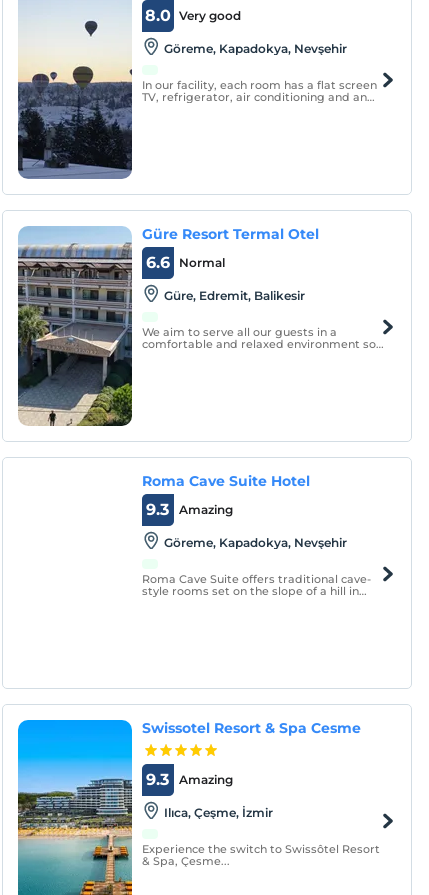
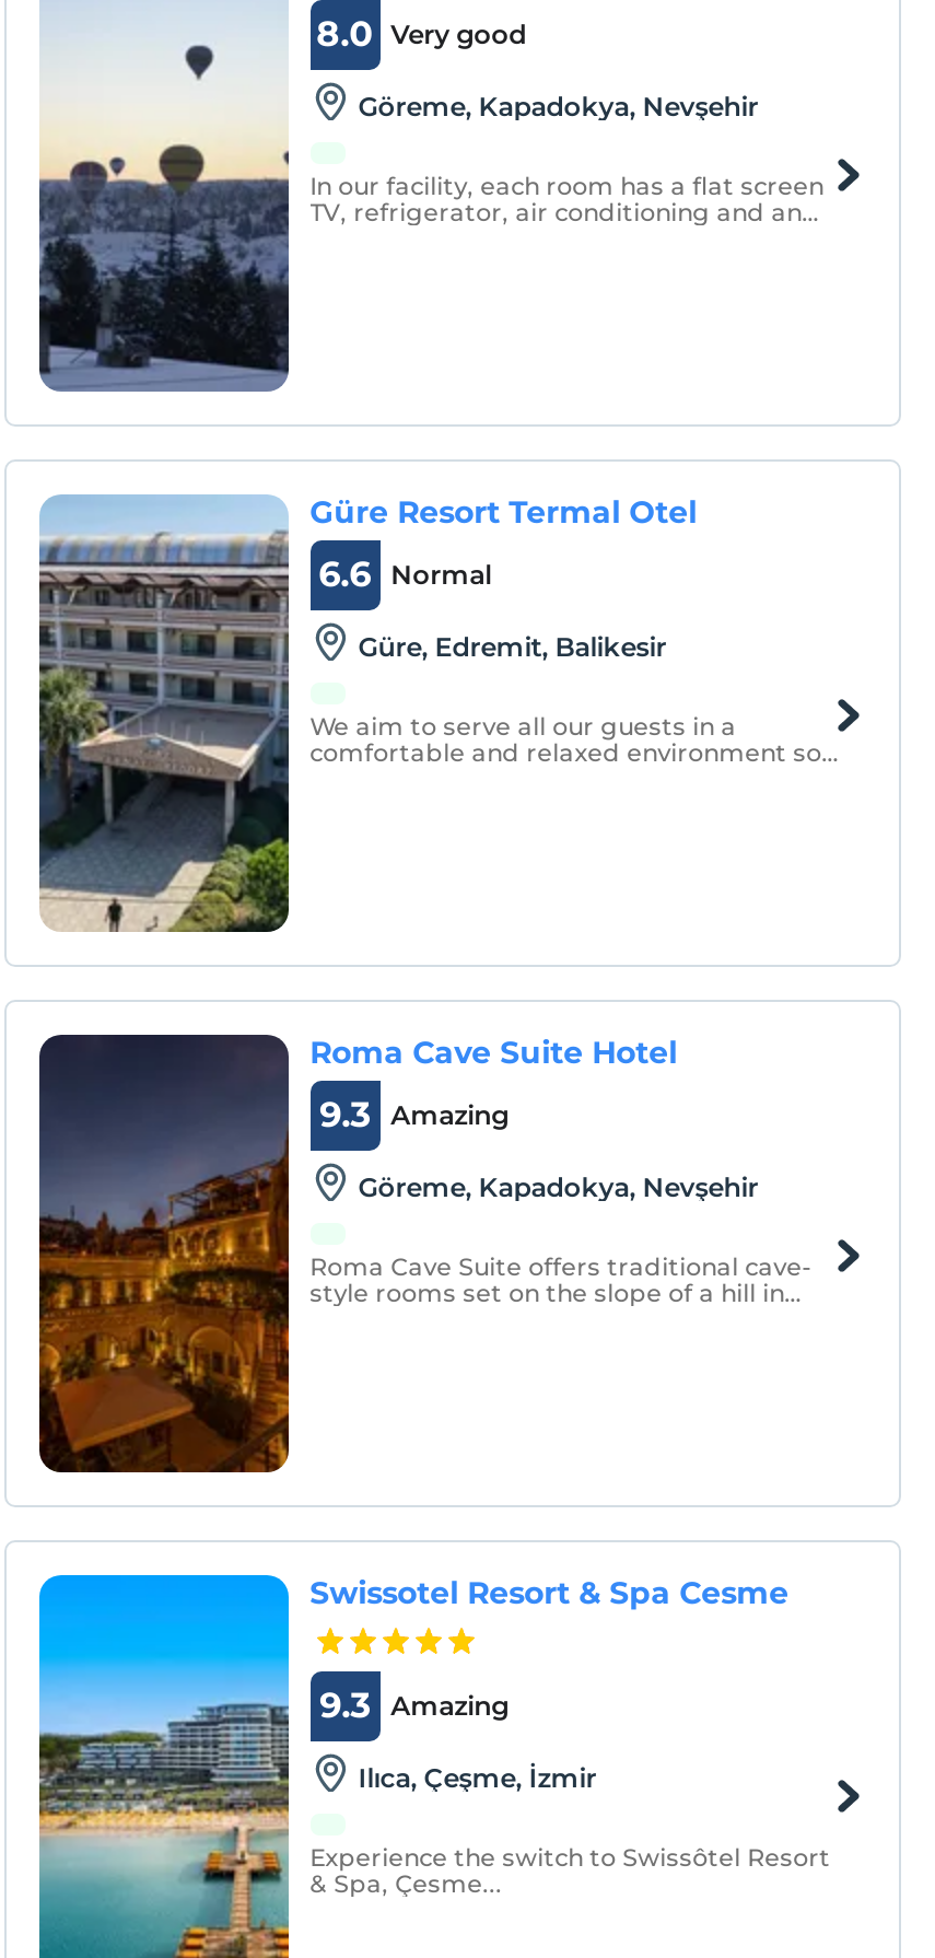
none -> [37,1033,291,1475] [image]

